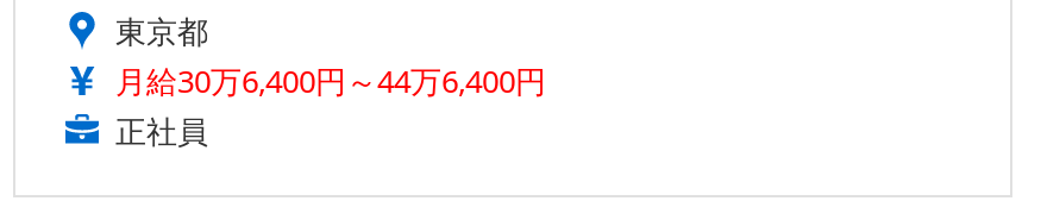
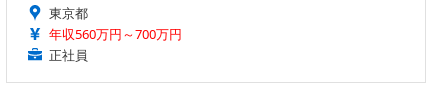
[115,60,546,103] 月給30万6,400円～44万6,400円 -> [49,25,182,43] 年収560万円～700万円

